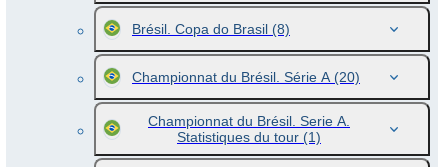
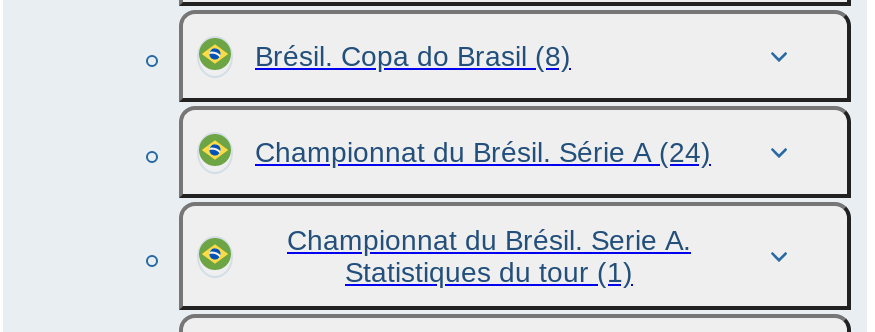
[132,69,360,85] Championnat du Brésil. Série A (20) -> [255,136,711,168] Championnat du Brésil. Série A (24)

